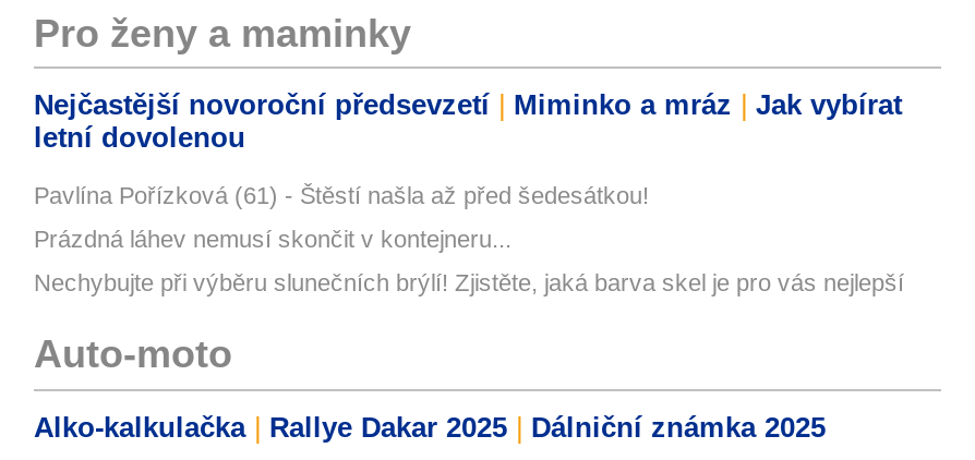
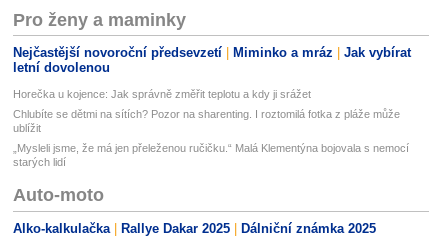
[34,183,649,209] Pavlína Pořízková (61) - Štěstí našla až před šedesátkou! -> [13,88,311,100] Horečka u kojence: Jak správně změřit teplotu a kdy ji srážet
[34,227,511,253] Prázdná láhev nemusí skončit v kontejneru... -> [13,108,400,134] Chlubíte se dětmi na sítích? Pozor na sharenting. I roztomilá fotka z pláže může | ublížit
[34,270,904,296] Nechybujte při výběru slunečních brýlí! Zjistěte, jaká barva skel je pro vás nejlepší -> [13,142,409,168] „Mysleli jsme, že má jen přeleženou ručičku.“ Malá Klementýna bojovala s nemocí | starých lidí

